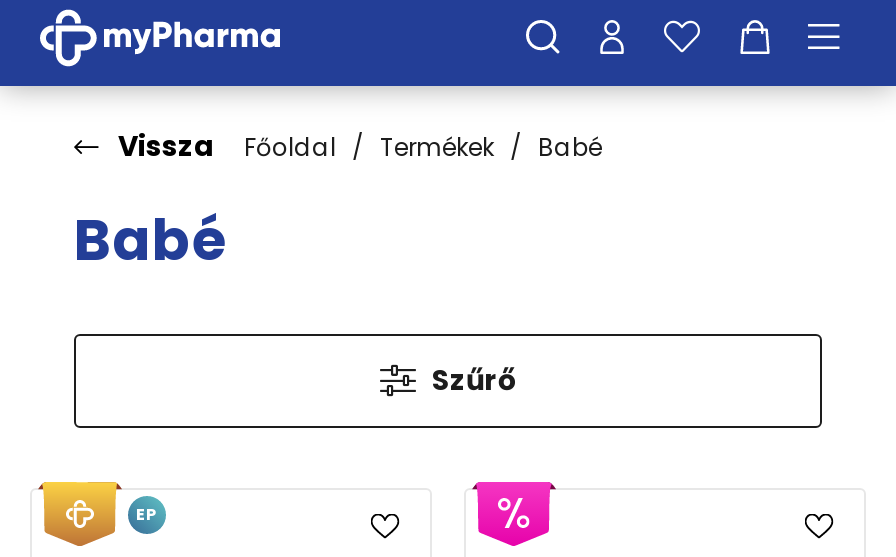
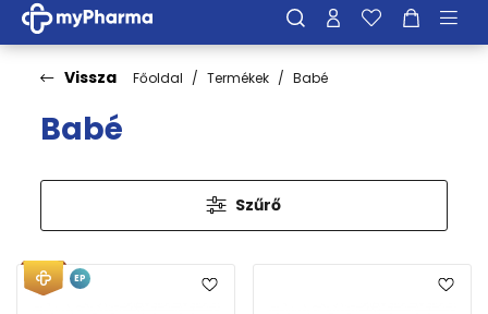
[472,480,556,548] [image] -> none

